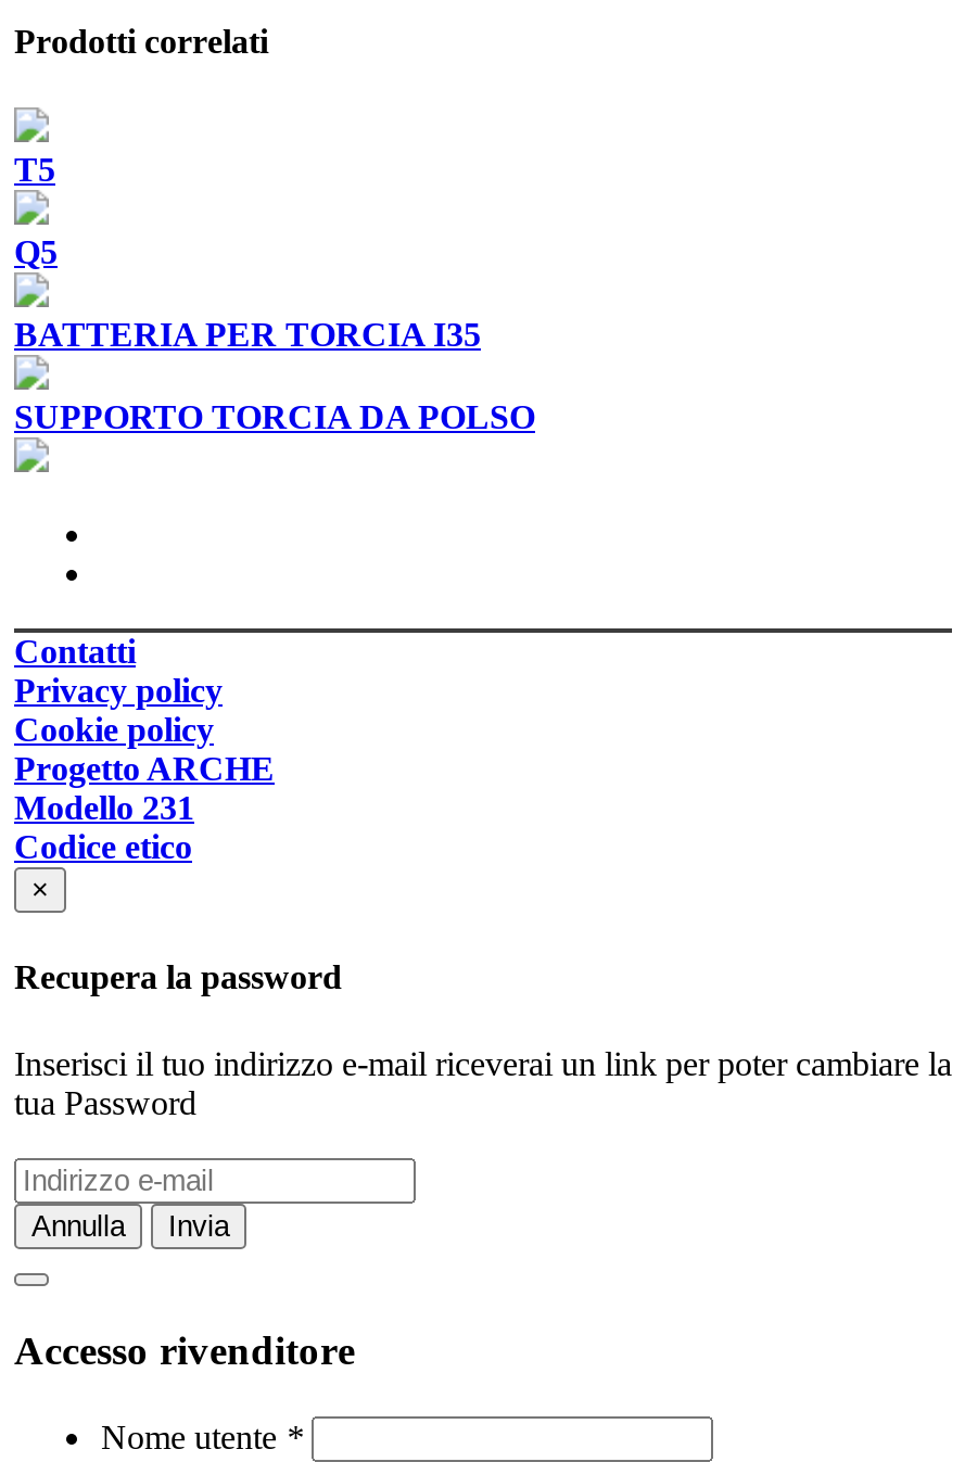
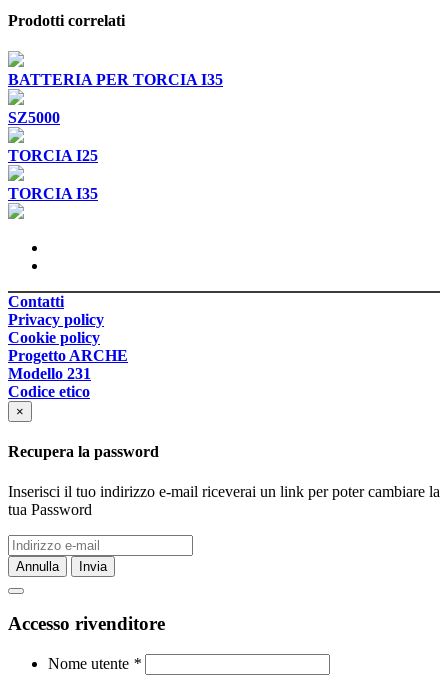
[14,151,58,270] T5 | Q5 -> none
moved [14,316,481,353] -> [8,71,223,88]: BATTERIA PER TORCIA I35
[14,398,535,435] SUPPORTO TORCIA DA POLSO -> [8,109,98,202] SZ5000 | TORCIA I25 | TORCIA I35

